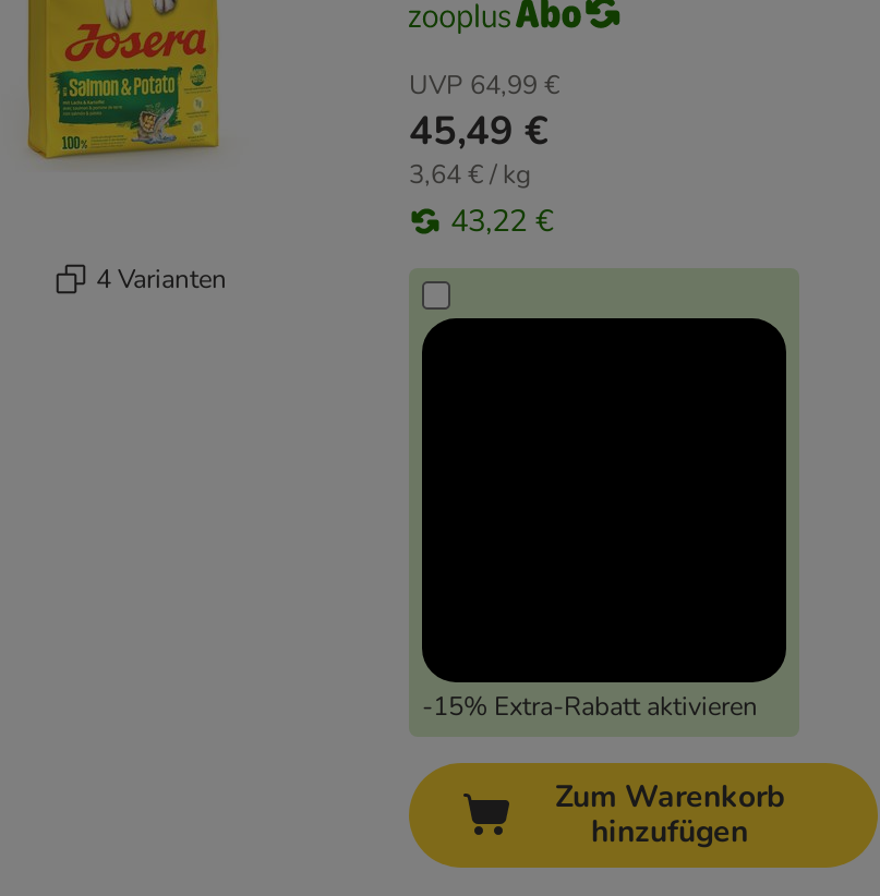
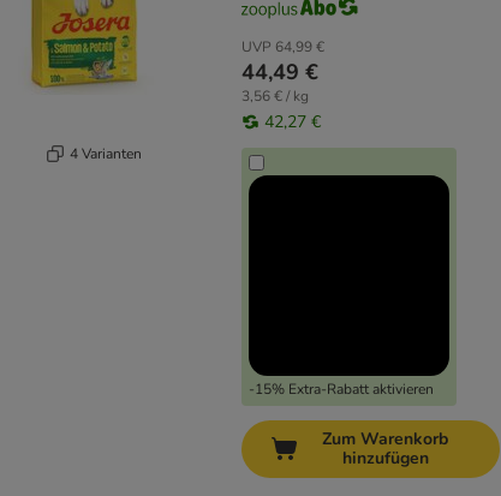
[409,105,549,157] 45,49 € -> [241,58,318,87] 44,49 €
[409,157,531,192] 3,64 € / kg -> [241,87,309,106] 3,56 € / kg
[450,201,553,242] 43,22 € -> [264,111,321,133] 42,27 €

